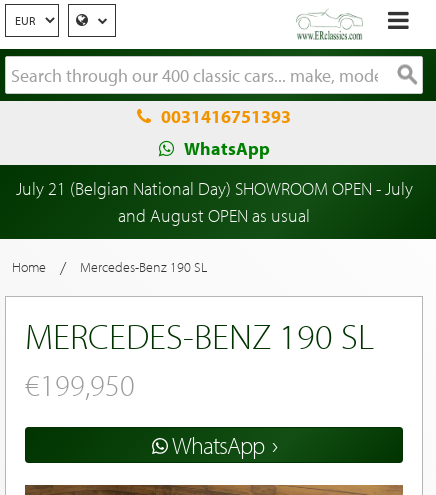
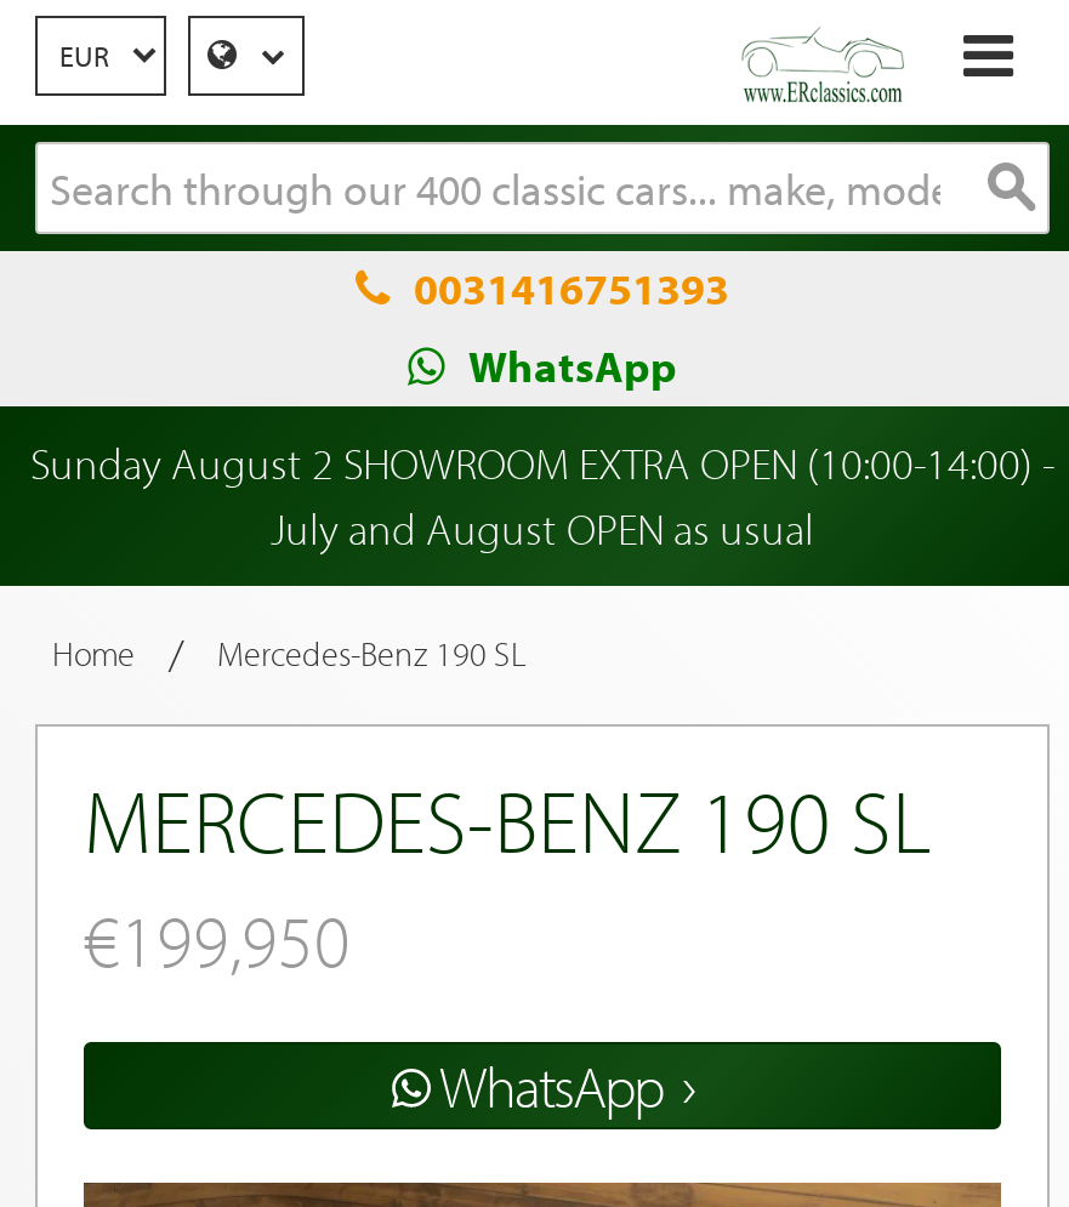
[15,177,412,227] July 21 (Belgian National Day) SHOWROOM OPEN - July | and August OPEN as usual -> [30,435,1054,557] Sunday August 2 SHOWROOM EXTRA OPEN (10:00-14:00) - | July and August OPEN as usual

